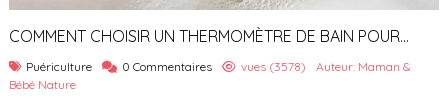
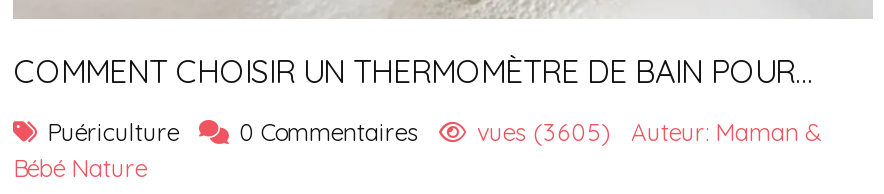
[241,59,306,74] vues (3578) -> [477,117,611,147] vues (3605)

